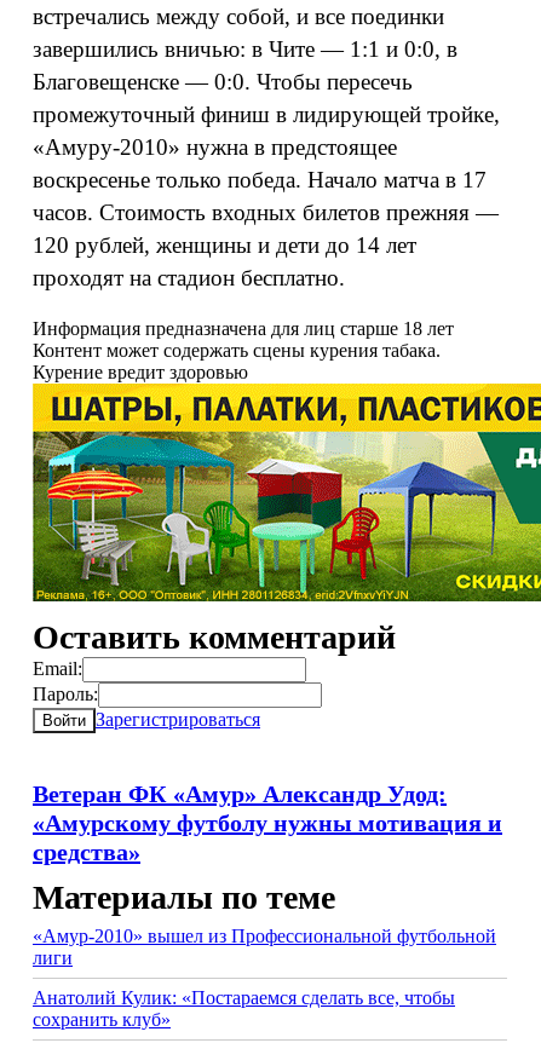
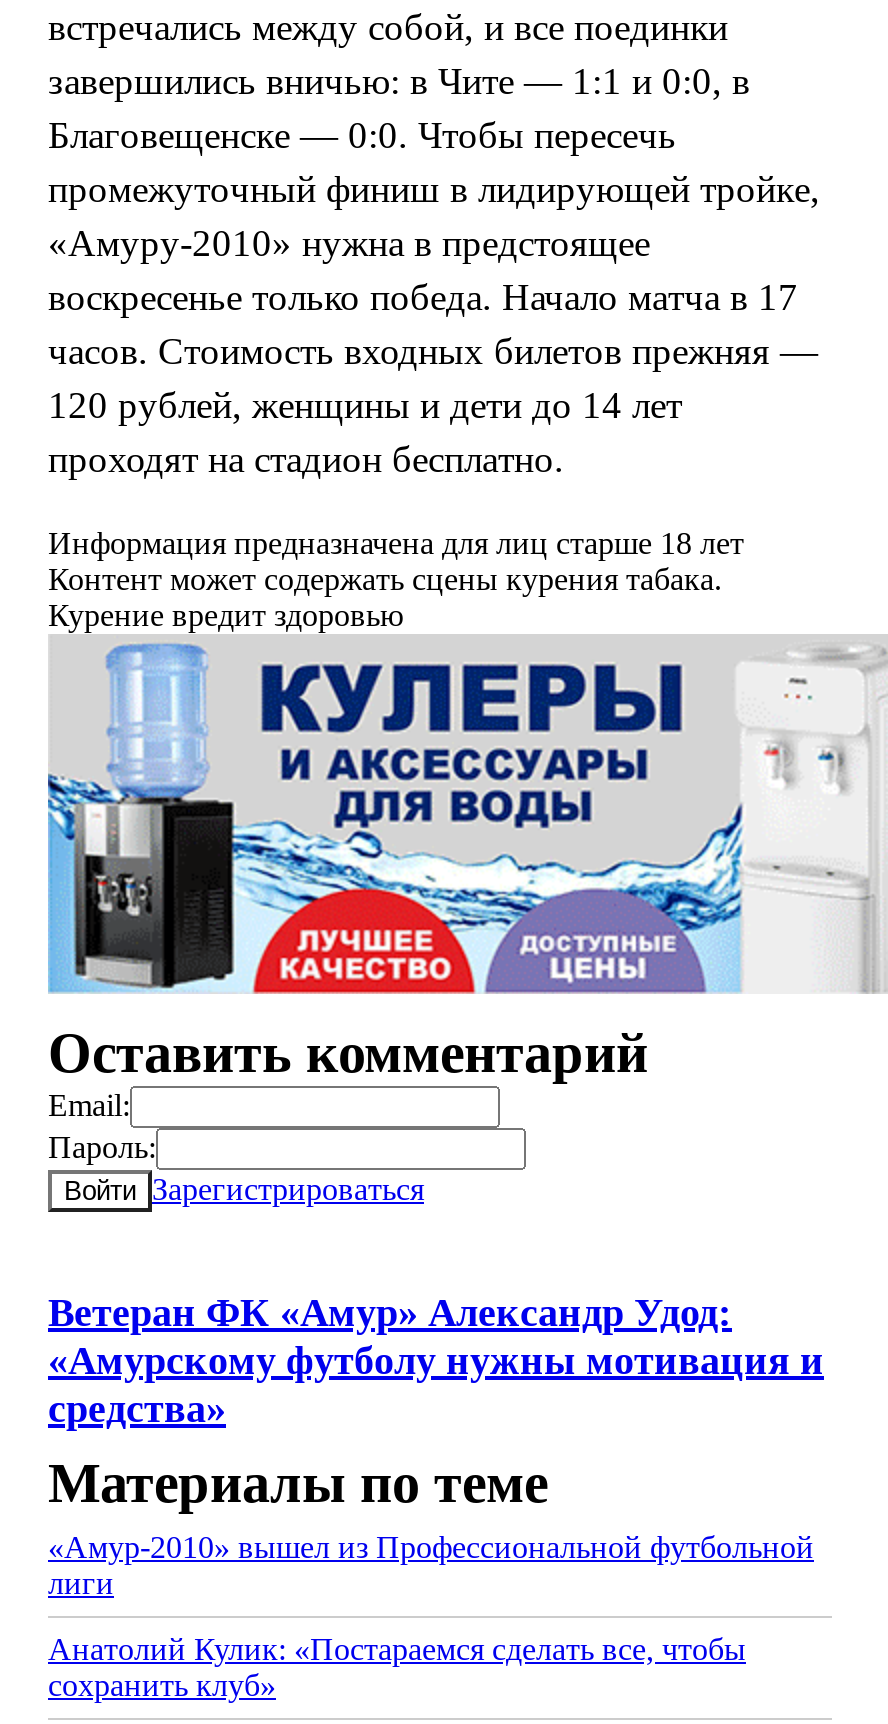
[31,382,537,603] [image] -> [46,634,882,996] [image]

